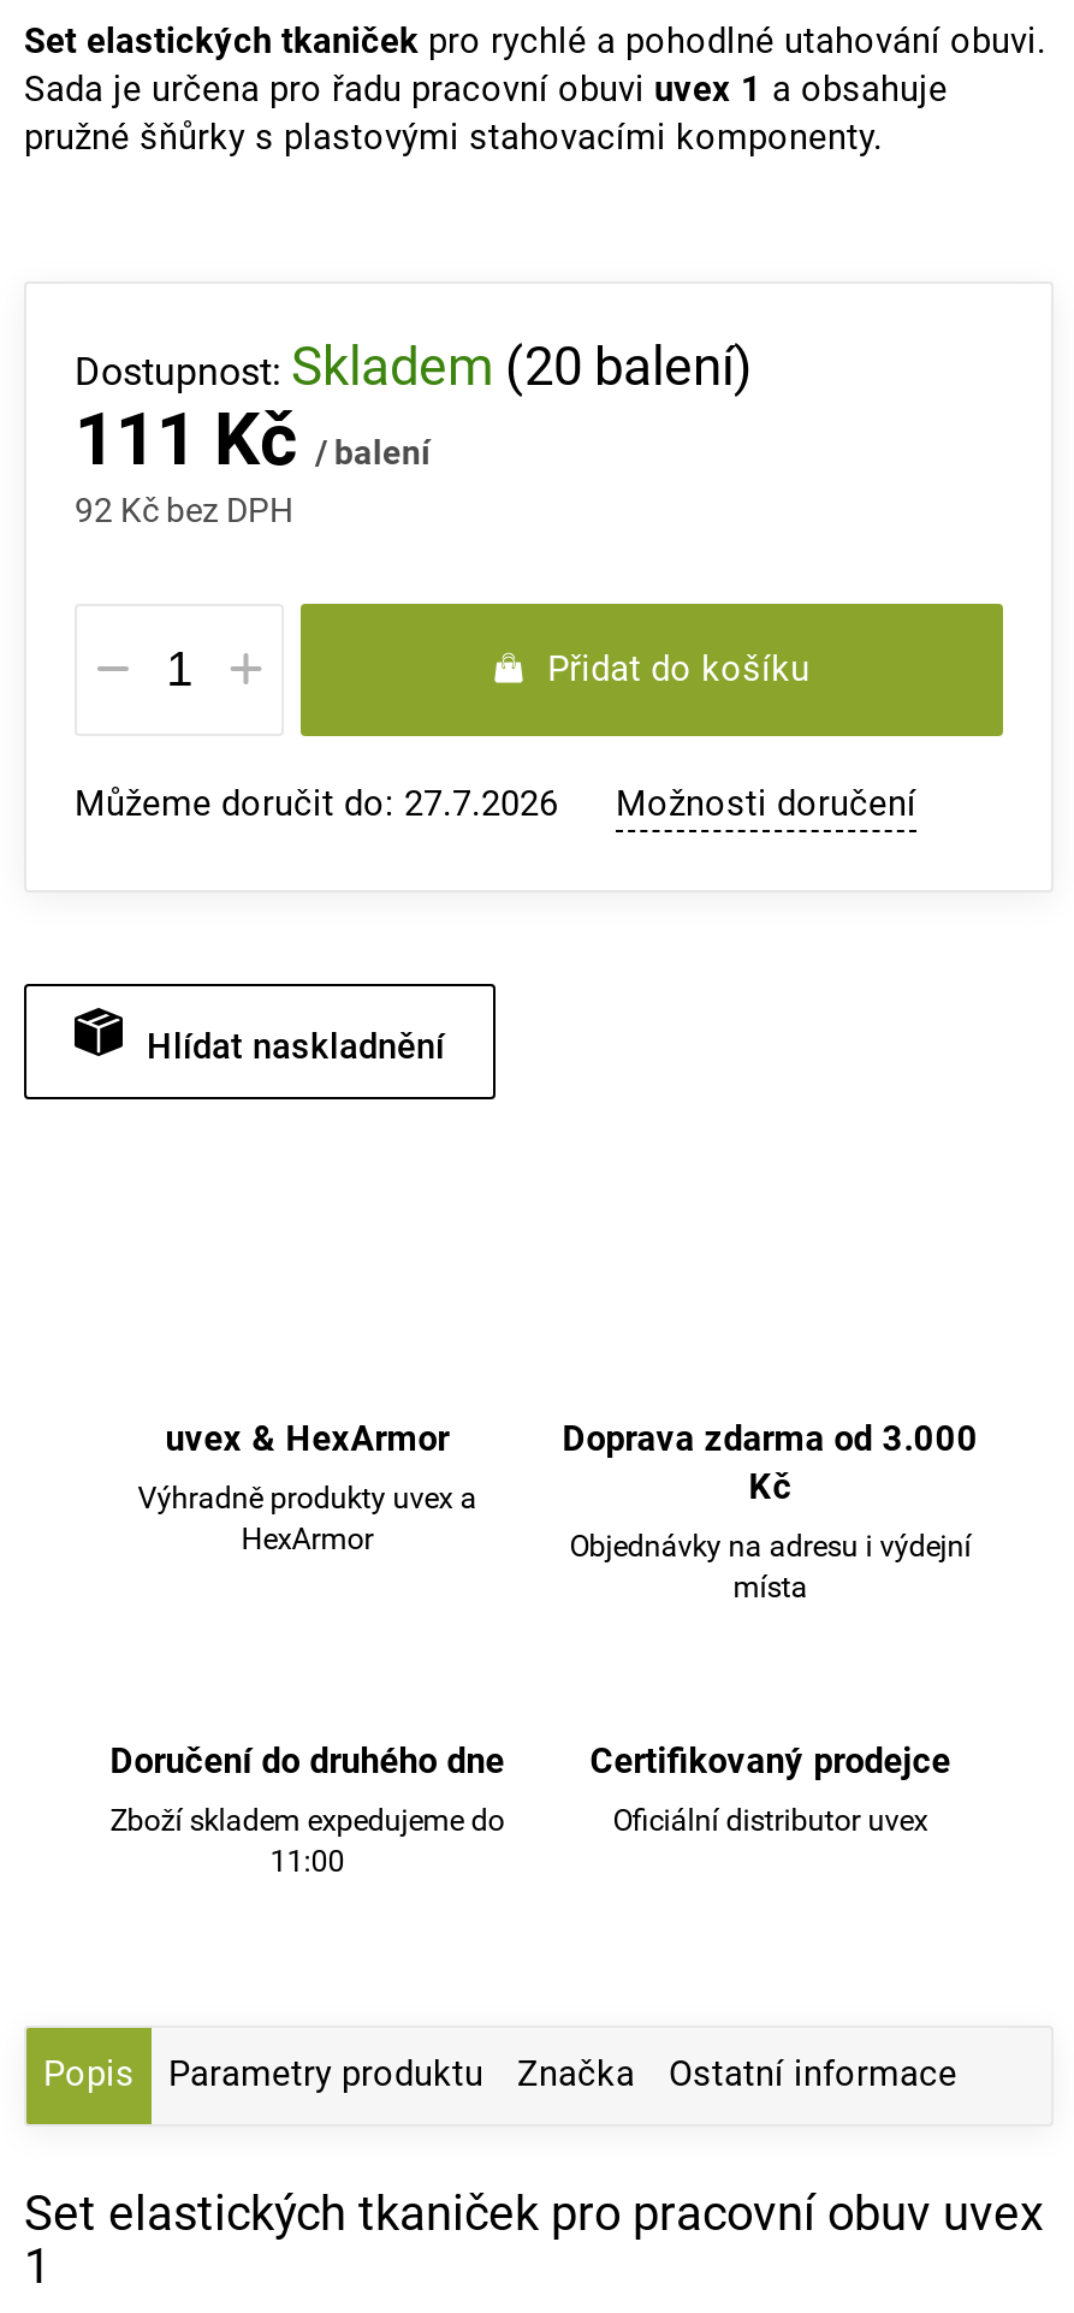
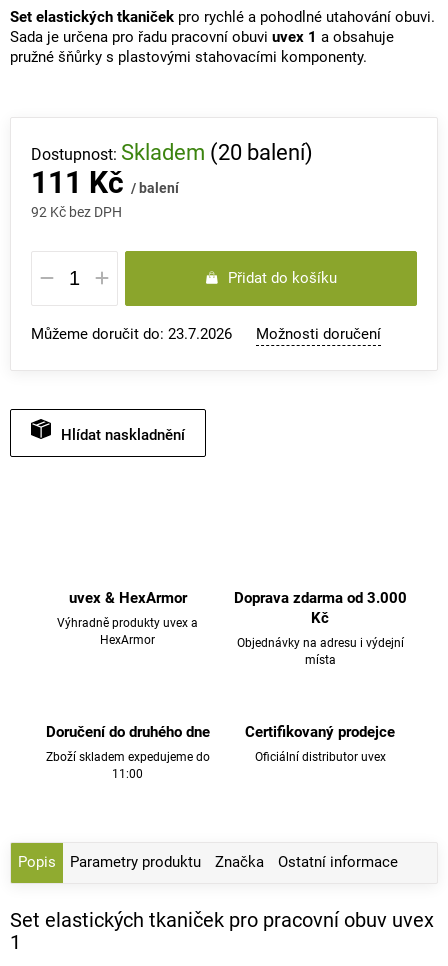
[75,784,558,825] Můžeme doručit do: 27.7.2026 -> [31,326,232,343] Můžeme doručit do: 23.7.2026

